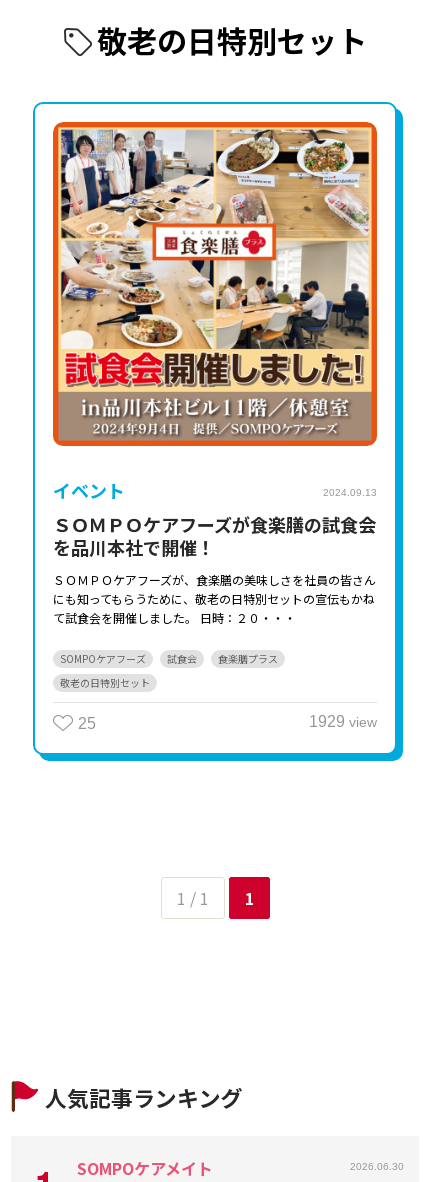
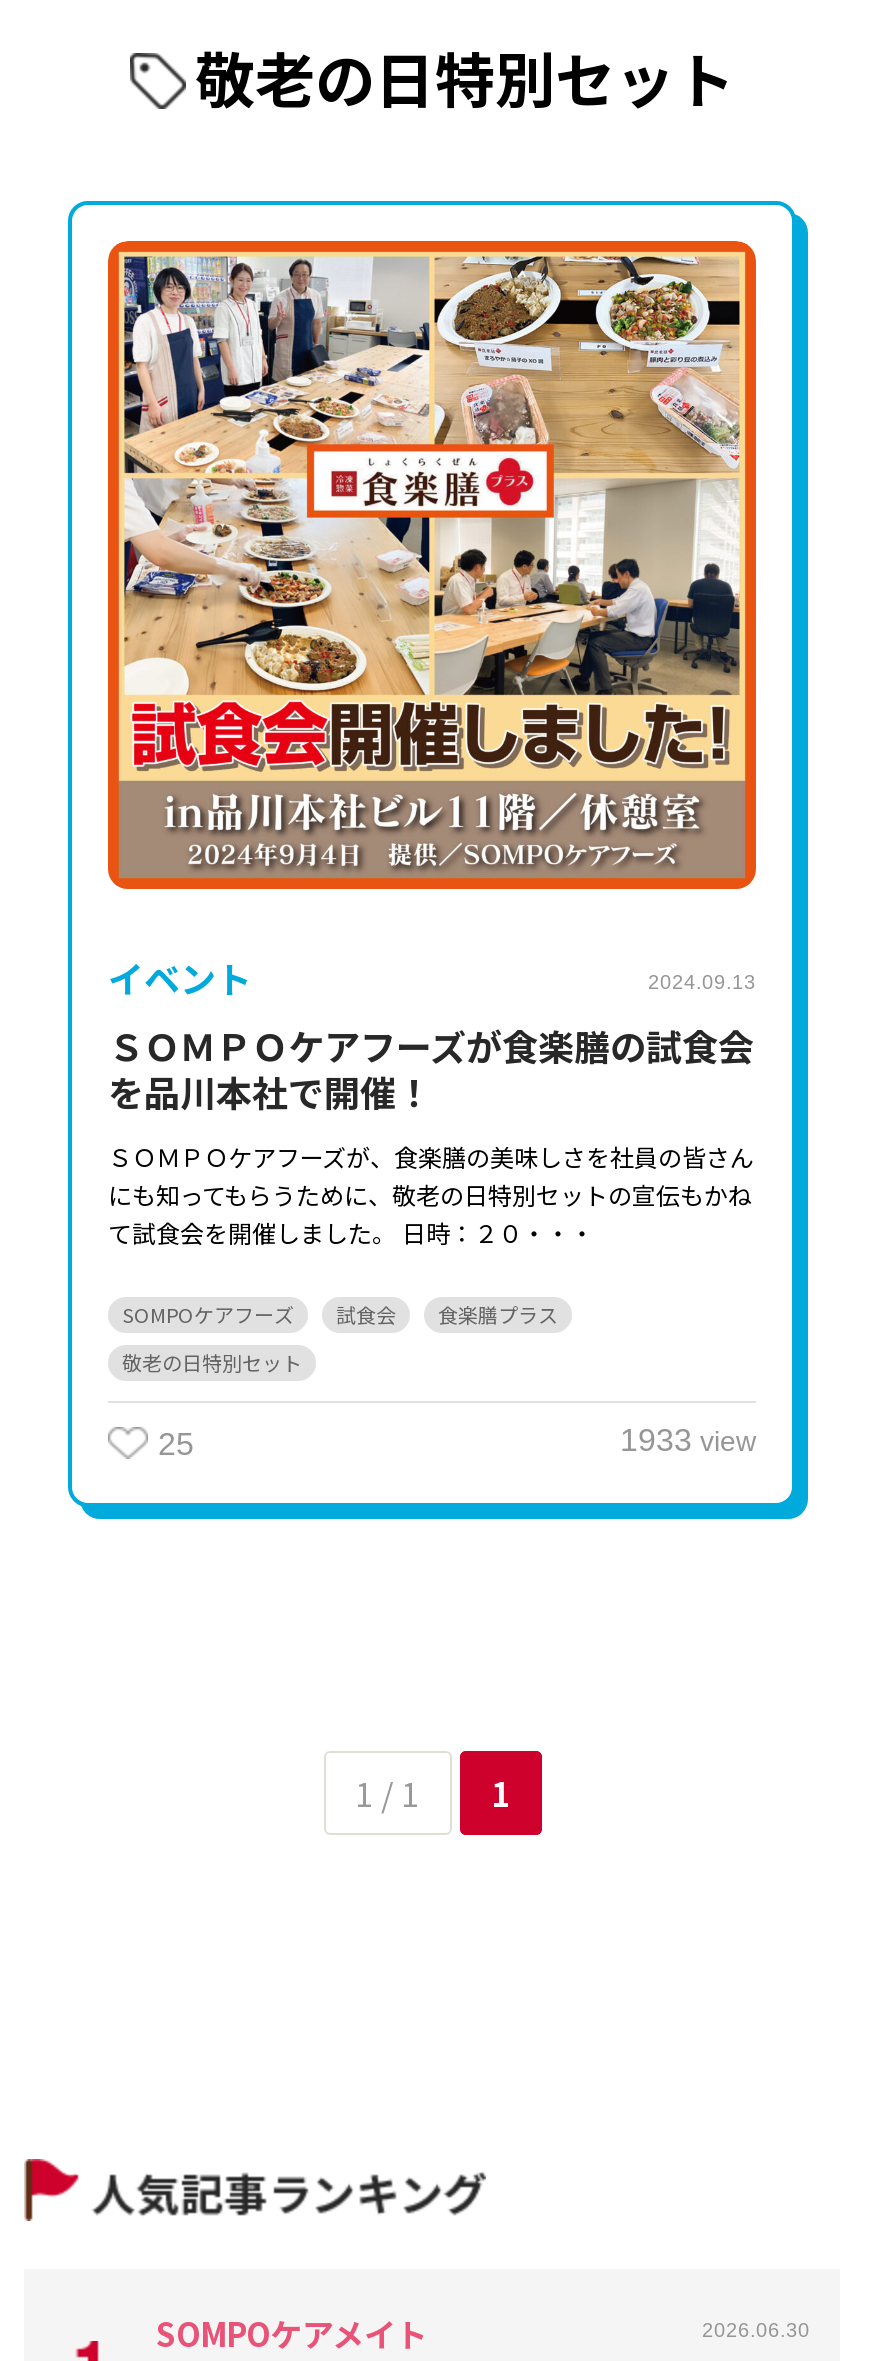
[309,713,377,730] 1929 view -> [620,1423,756,1457] 1933 view

